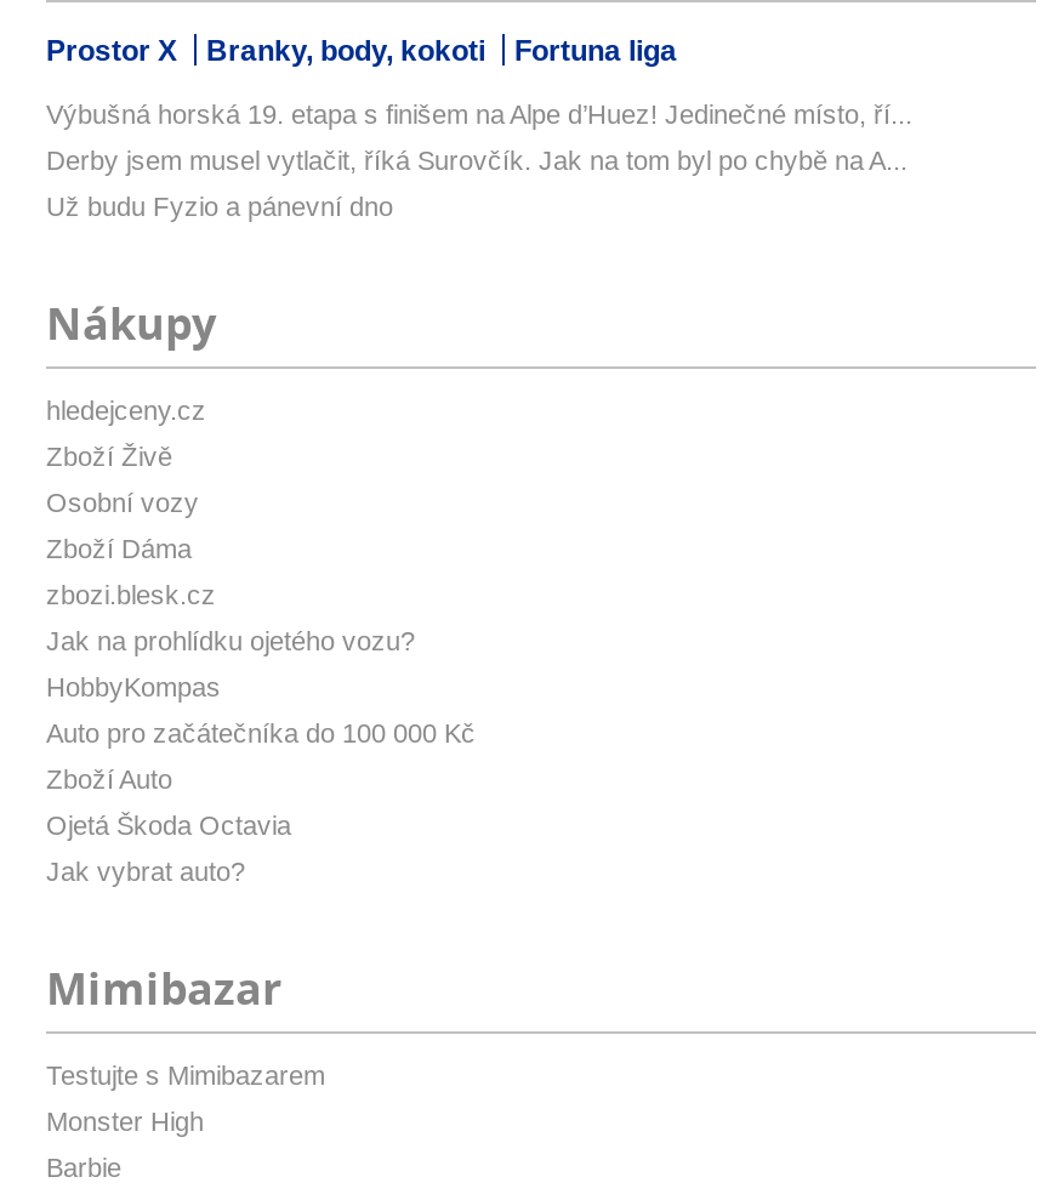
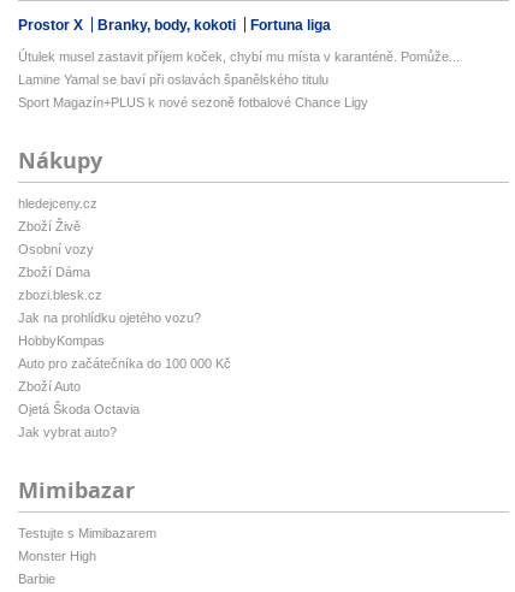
[46,99,912,129] Výbušná horská 19. etapa s finišem na Alpe d’Huez! Jedinečné místo, ří... -> [18,49,460,64] Útulek musel zastavit příjem koček, chybí mu místa v karanténě. Pomůže...
[46,146,907,175] Derby jsem musel vytlačit, říká Surovčík. Jak na tom byl po chybě na A... -> [18,72,328,87] Lamine Yamal se baví při oslavách španělského titulu
[46,192,393,221] Už budu Fyzio a pánevní dno -> [18,95,368,109] Sport Magazín+PLUS k nové sezoně fotbalové Chance Ligy

